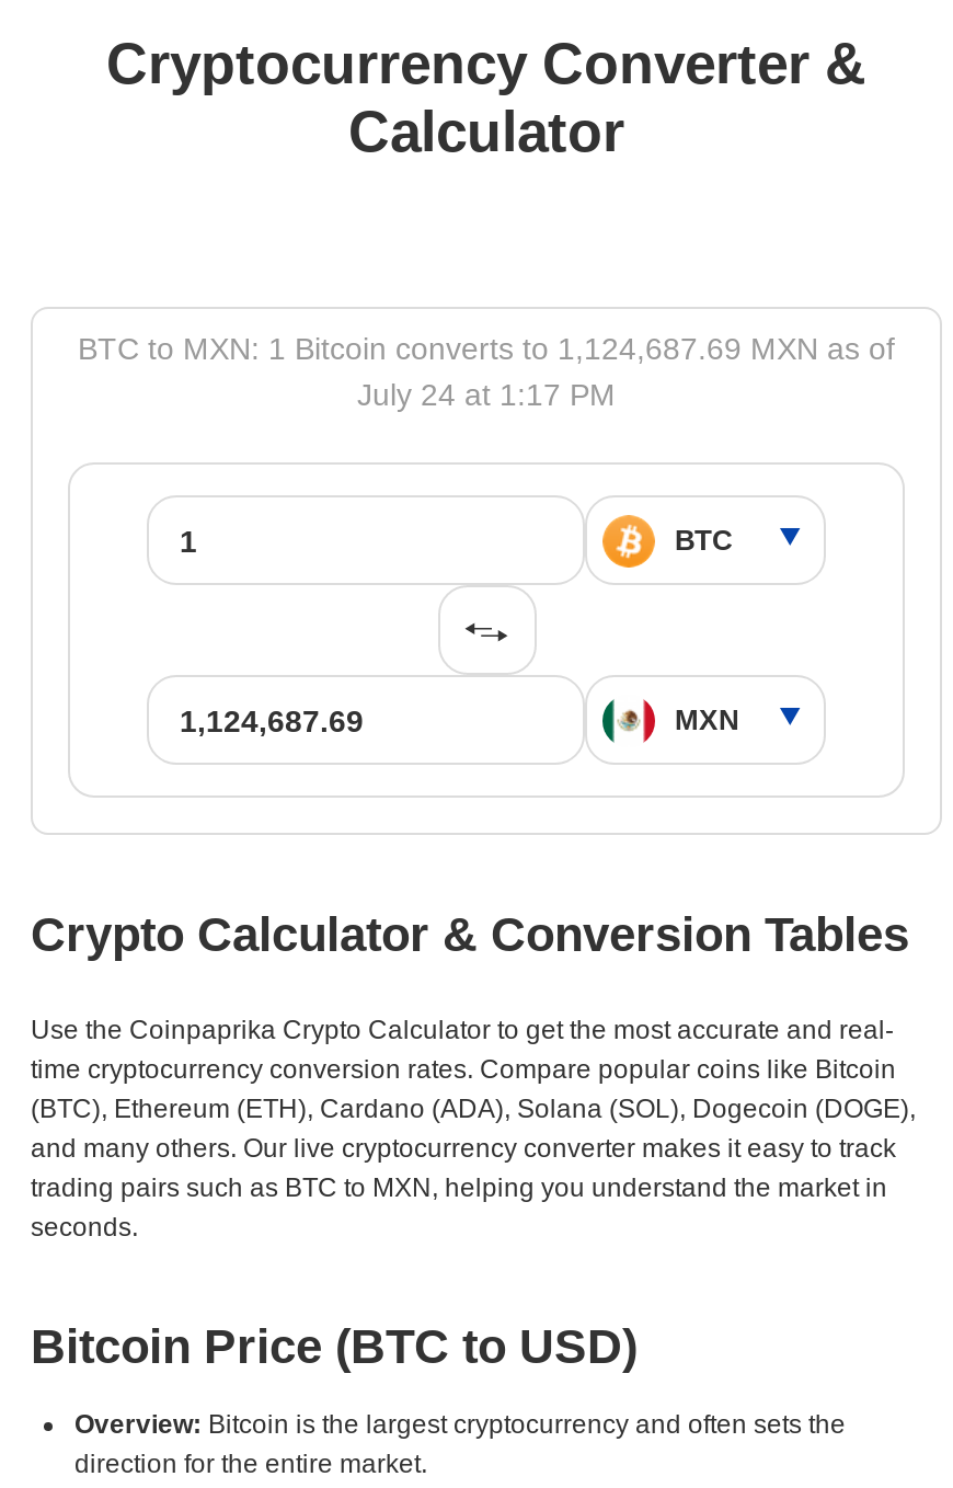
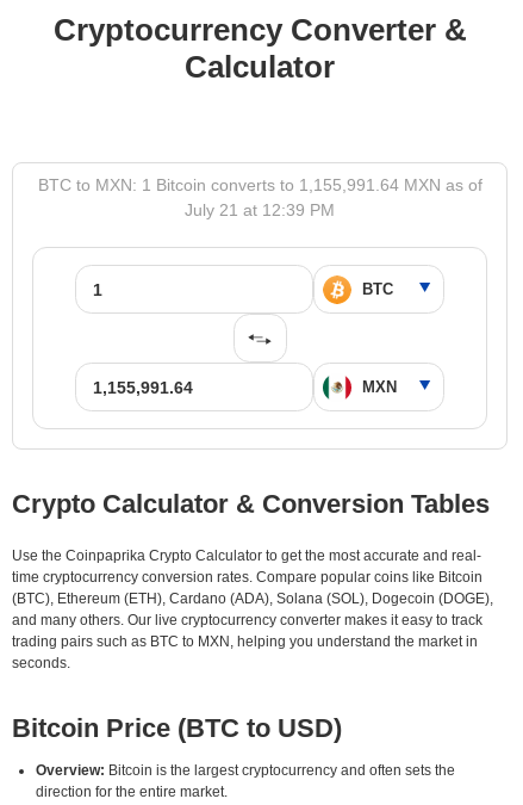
[78,331,895,366] BTC to MXN: 1 Bitcoin converts to 1,124,687.69 MXN as of -> [38,175,482,194] BTC to MXN: 1 Bitcoin converts to 1,155,991.64 MXN as of
[357,377,616,412] July 24 at 1:17 PM -> [185,200,335,219] July 21 at 12:39 PM

